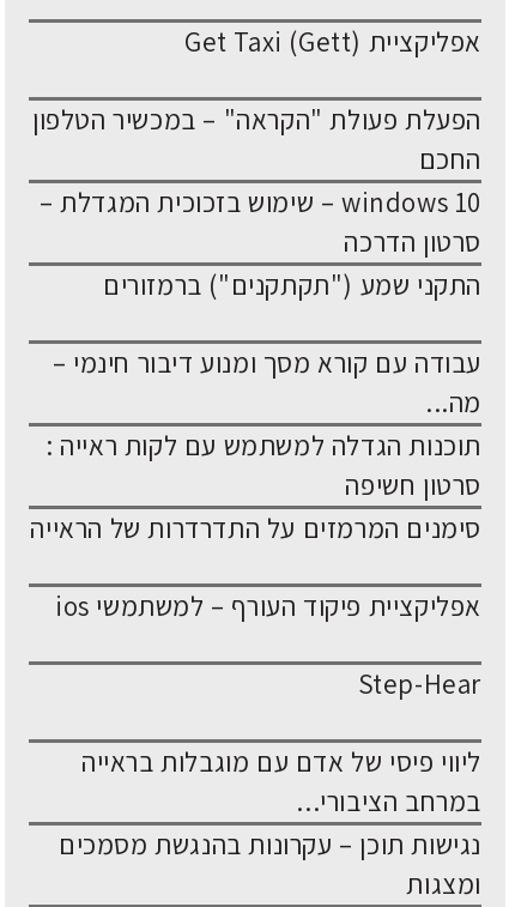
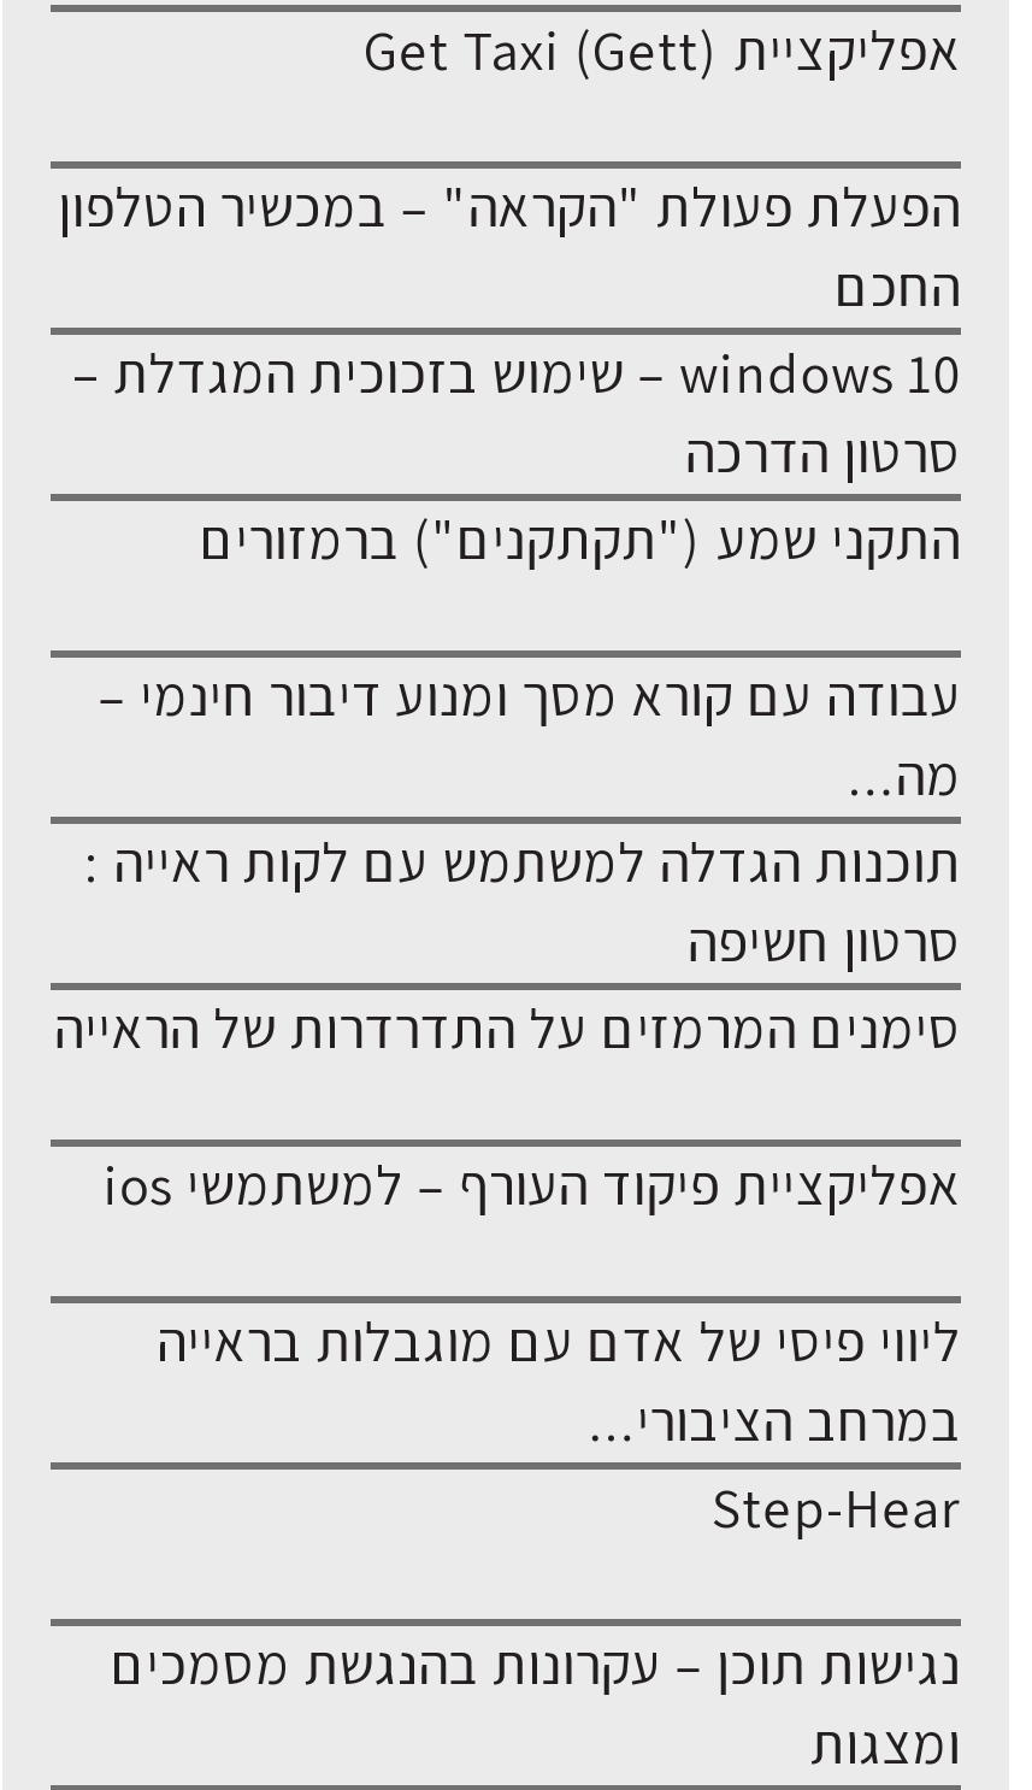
moved [358,666,481,702] -> [712,1472,961,1544]: Step-Hear
moved [81,744,481,820] -> [157,1306,961,1458]: ליווי פיסי של אדם עם מוגבלות בראייה | במרחב הציבורי...

